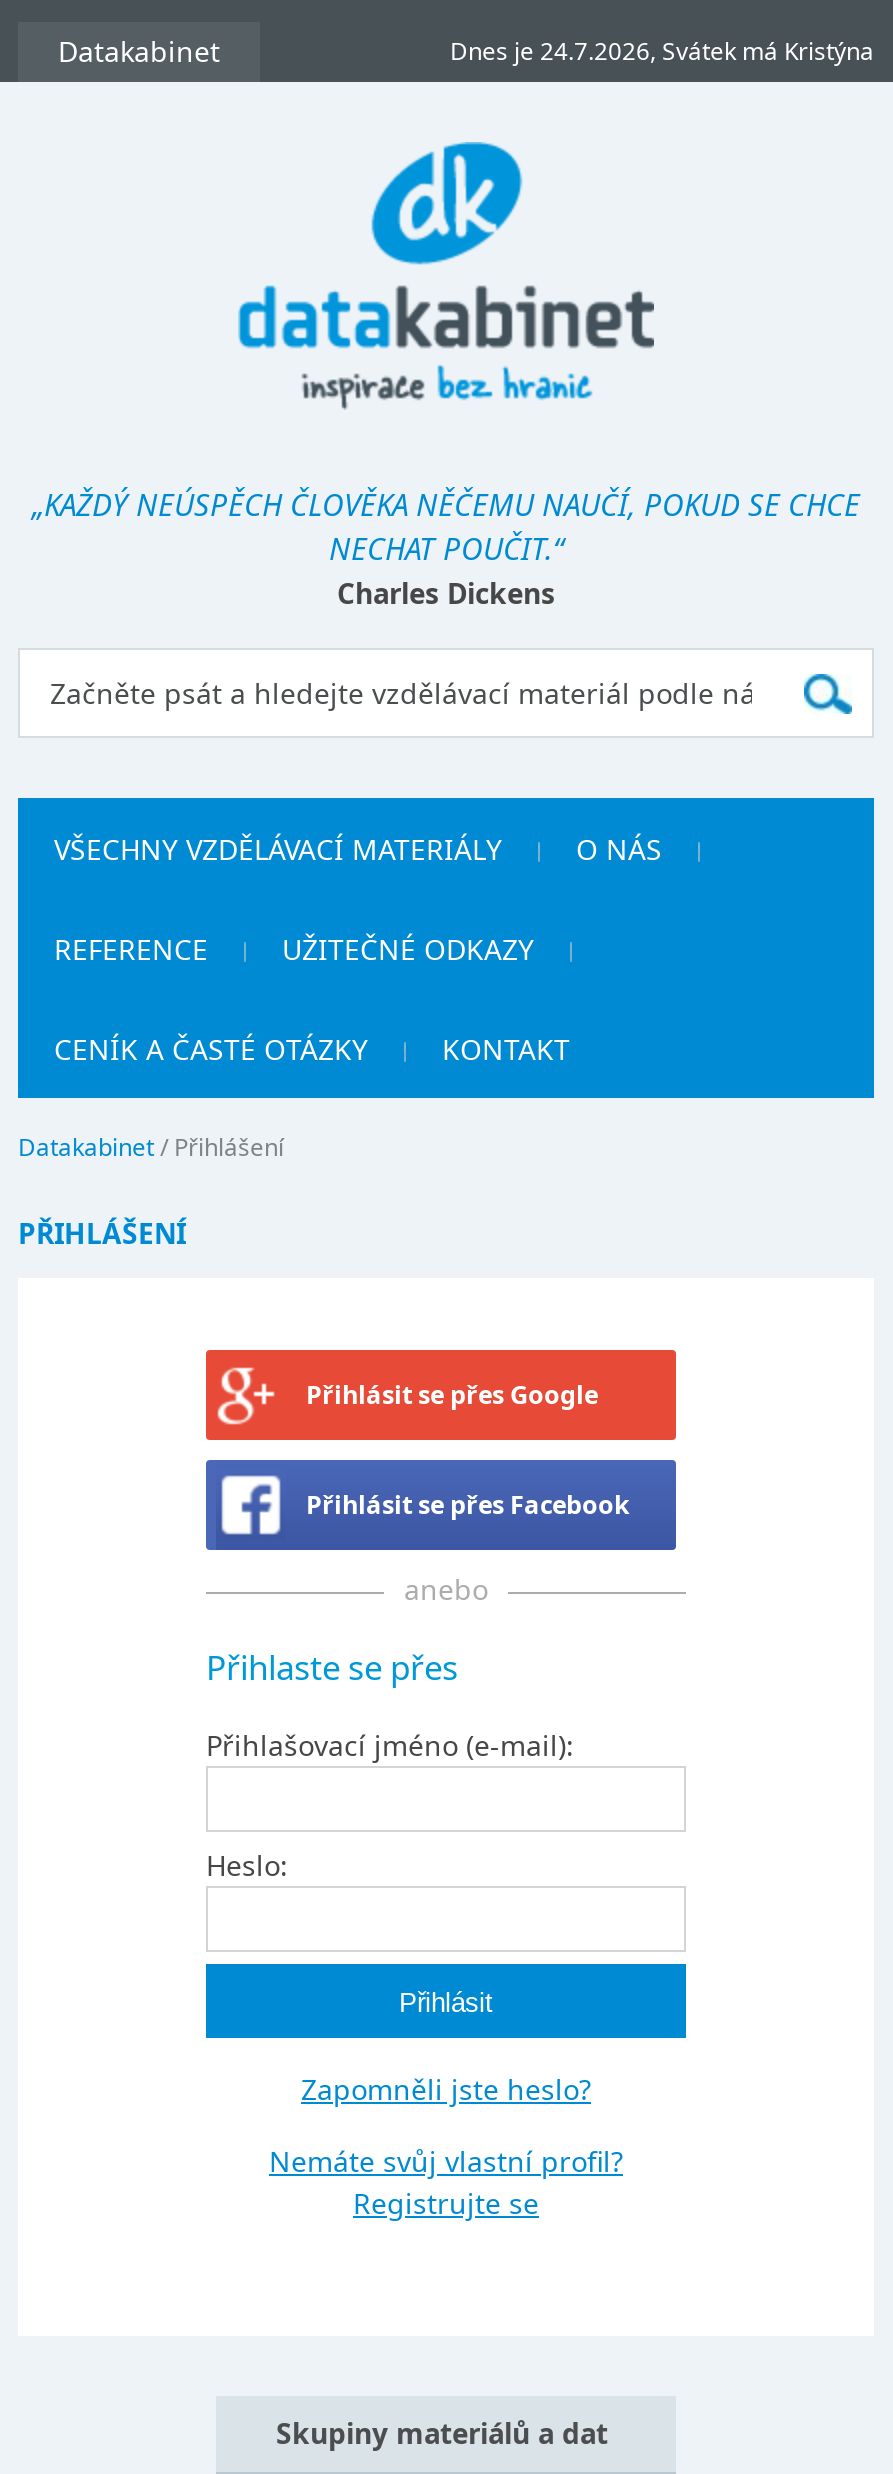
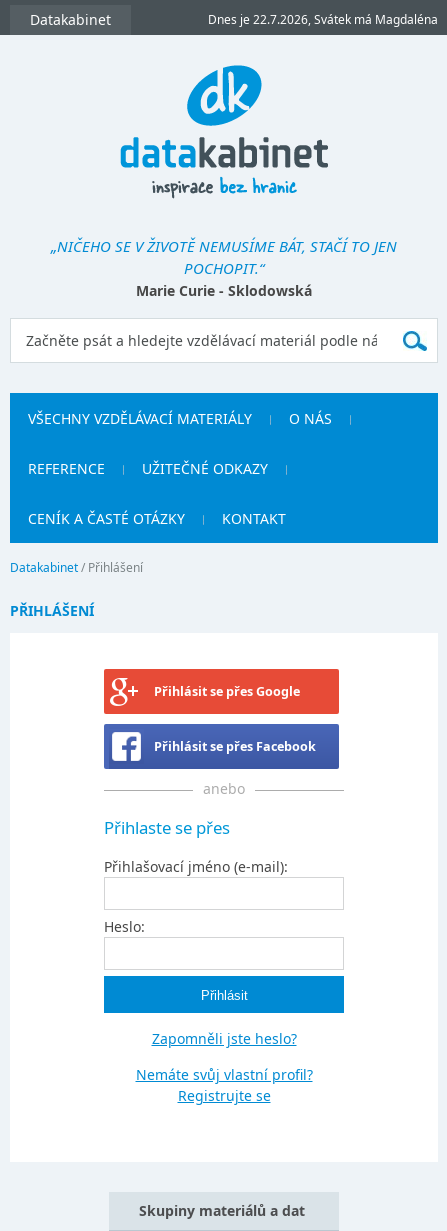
[450,34,874,68] Dnes je 24.7.2026, Svátek má Kristýna -> [208,11,438,28] Dnes je 22.7.2026, Svátek má Magdaléna
[32,484,860,612] „KAŽDÝ NEÚSPĚCH ČLOVĚKA NĚČEMU NAUČÍ, POKUD SE CHCE | NECHAT POUČIT.“ | Charles Dickens -> [51,236,397,300] „NIČEHO SE V ŽIVOTĚ NEMUSÍME BÁT, STAČÍ TO JEN | POCHOPIT.“ | Marie Curie - Sklodowská

